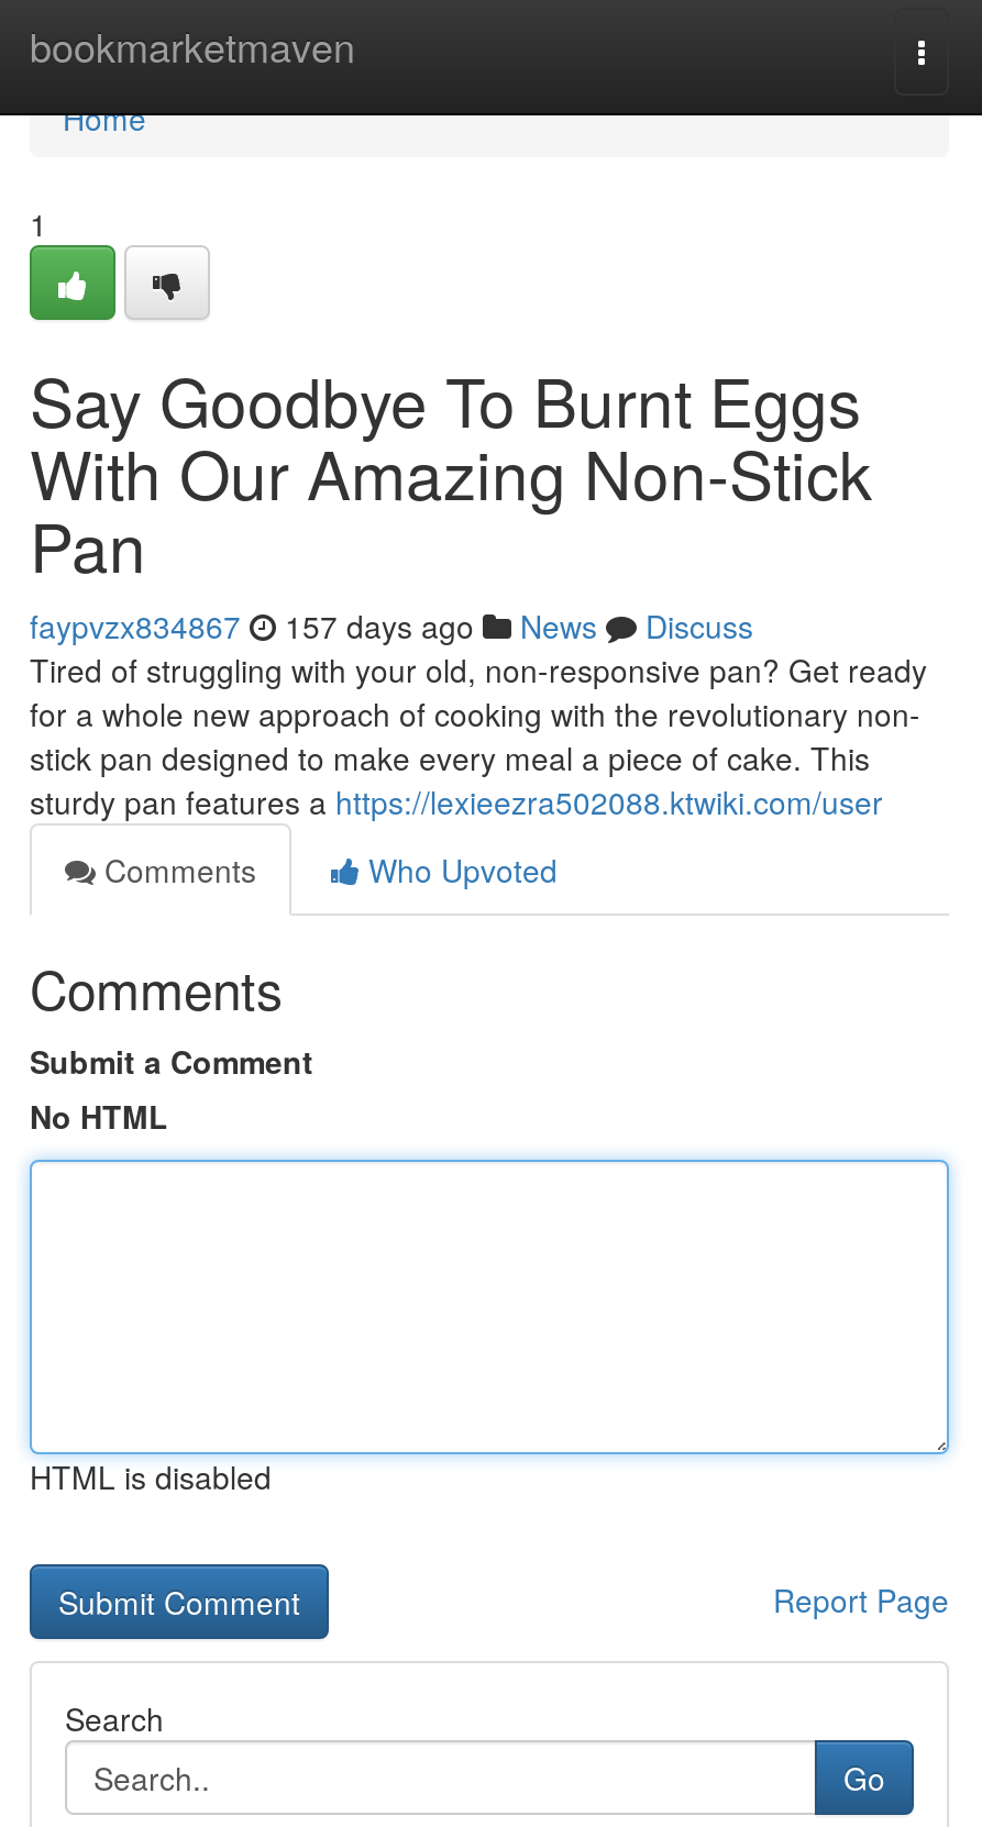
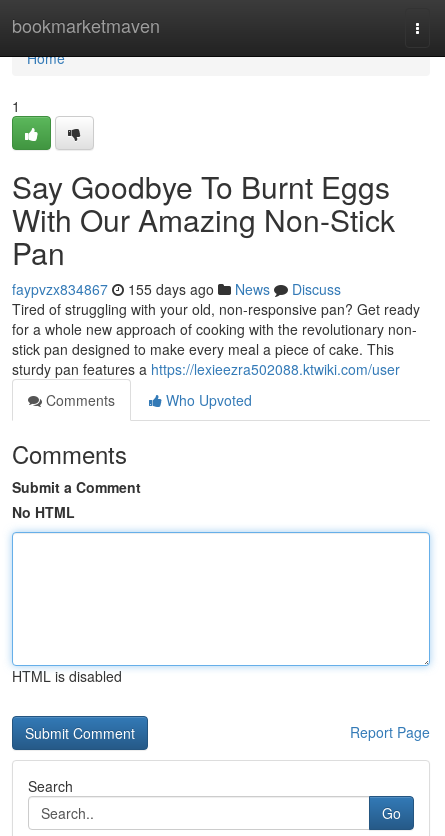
[30,604,753,647] faypvzx834867 157 days ago News Discuss -> [12,279,341,299] faypvzx834867 155 days ago News Discuss

